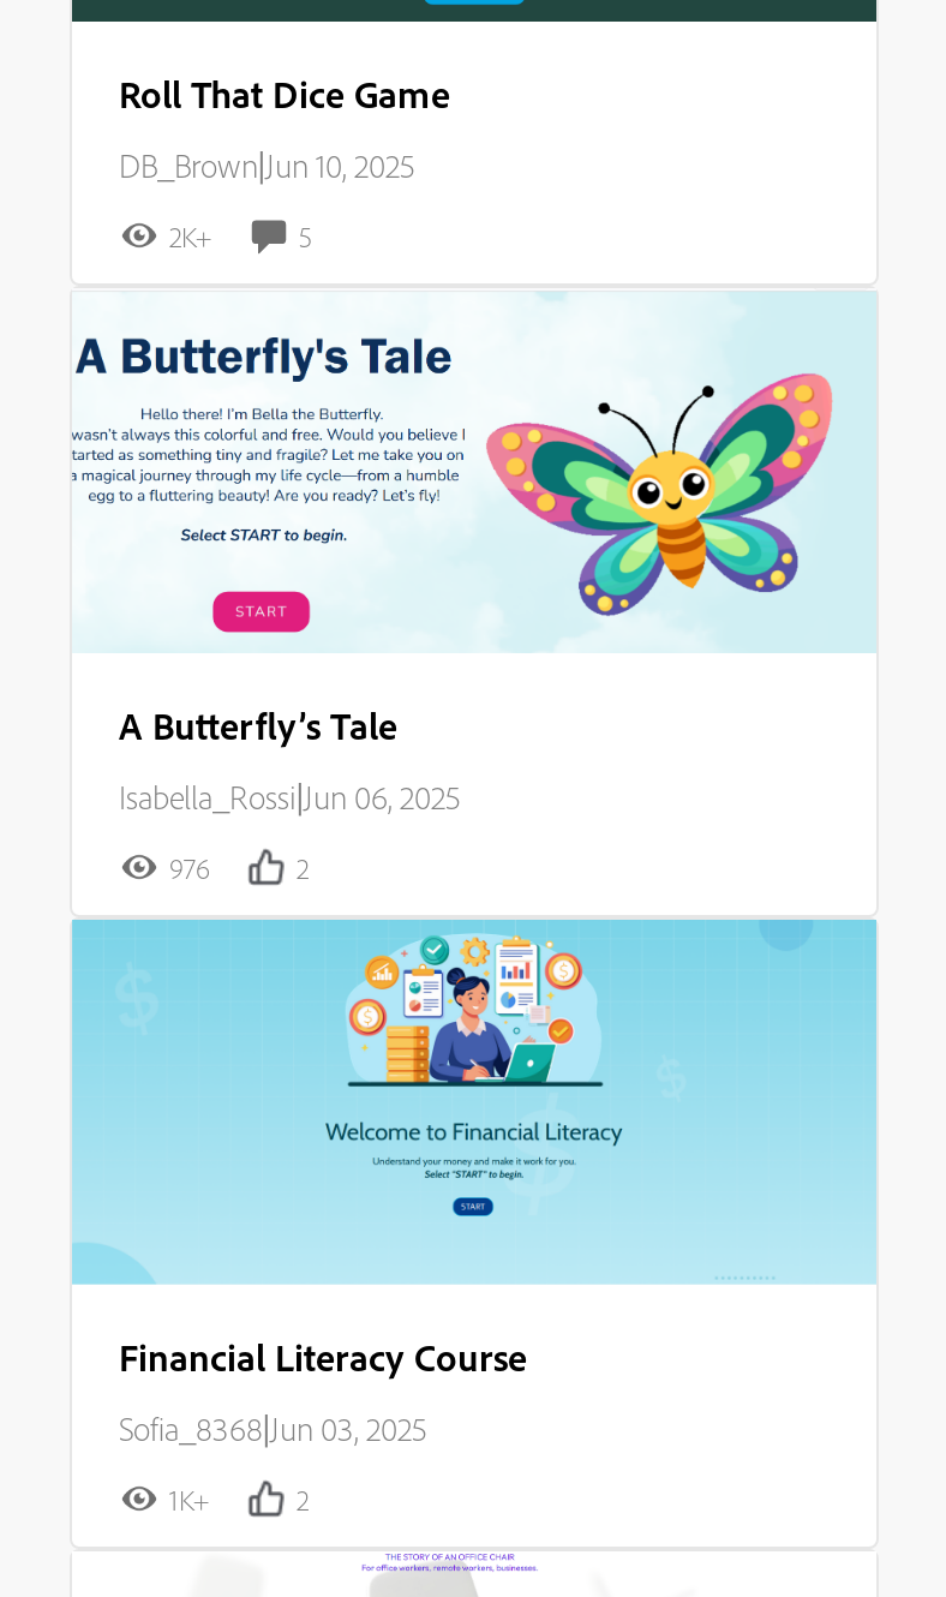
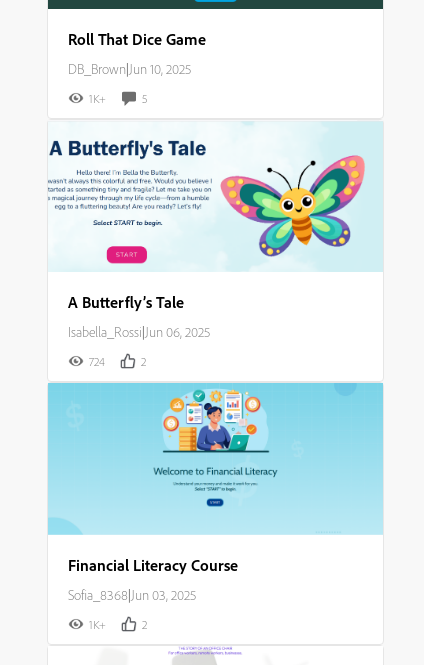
[169,219,212,255] 2K+ -> [88,91,105,106] 1K+
[169,850,210,886] 976 -> [88,354,104,369] 724

